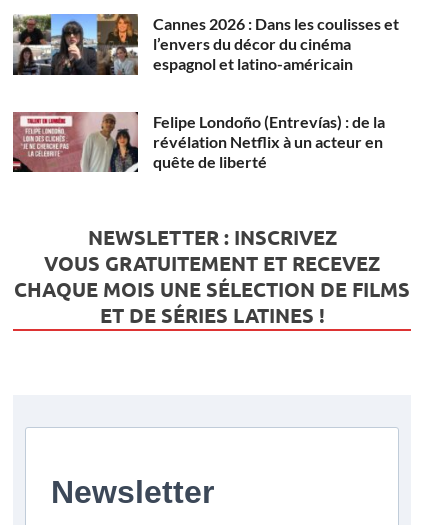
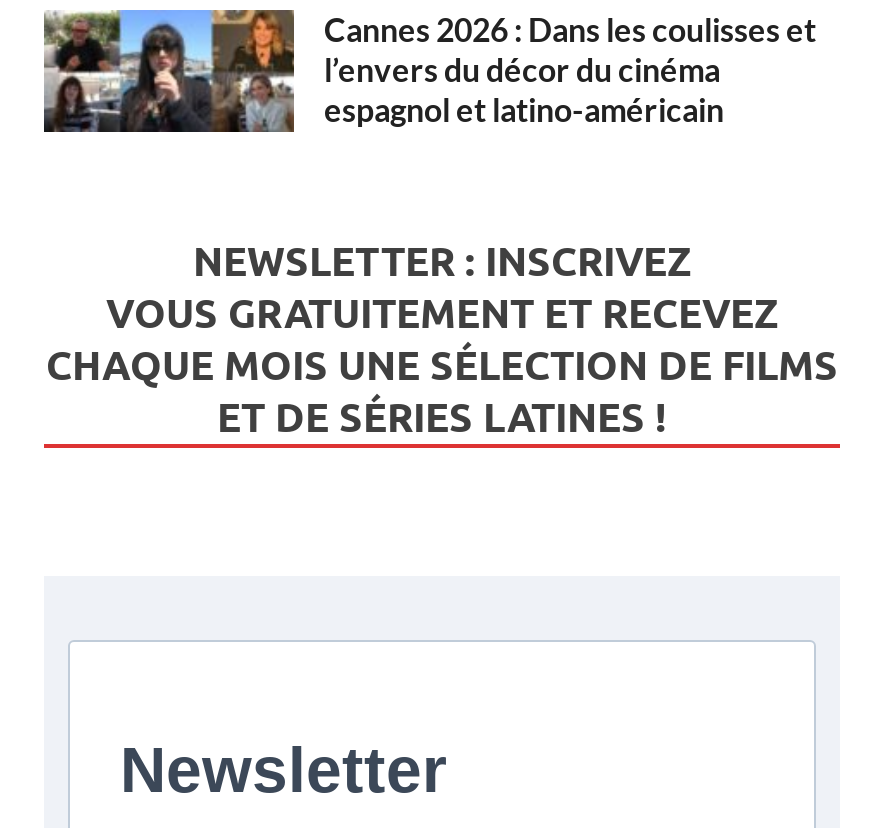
[12,111,385,173] [image] | Felipe Londoño (Entrevías) : de la | révélation Netflix à un acteur en | quête de liberté -> none

